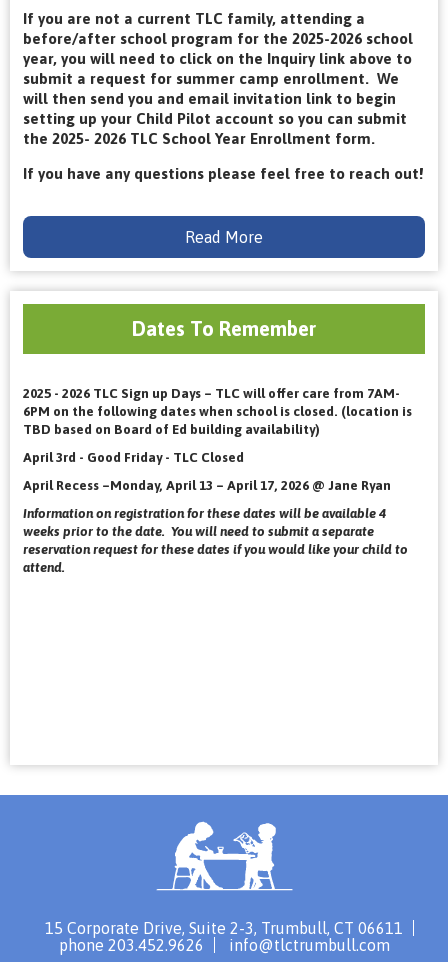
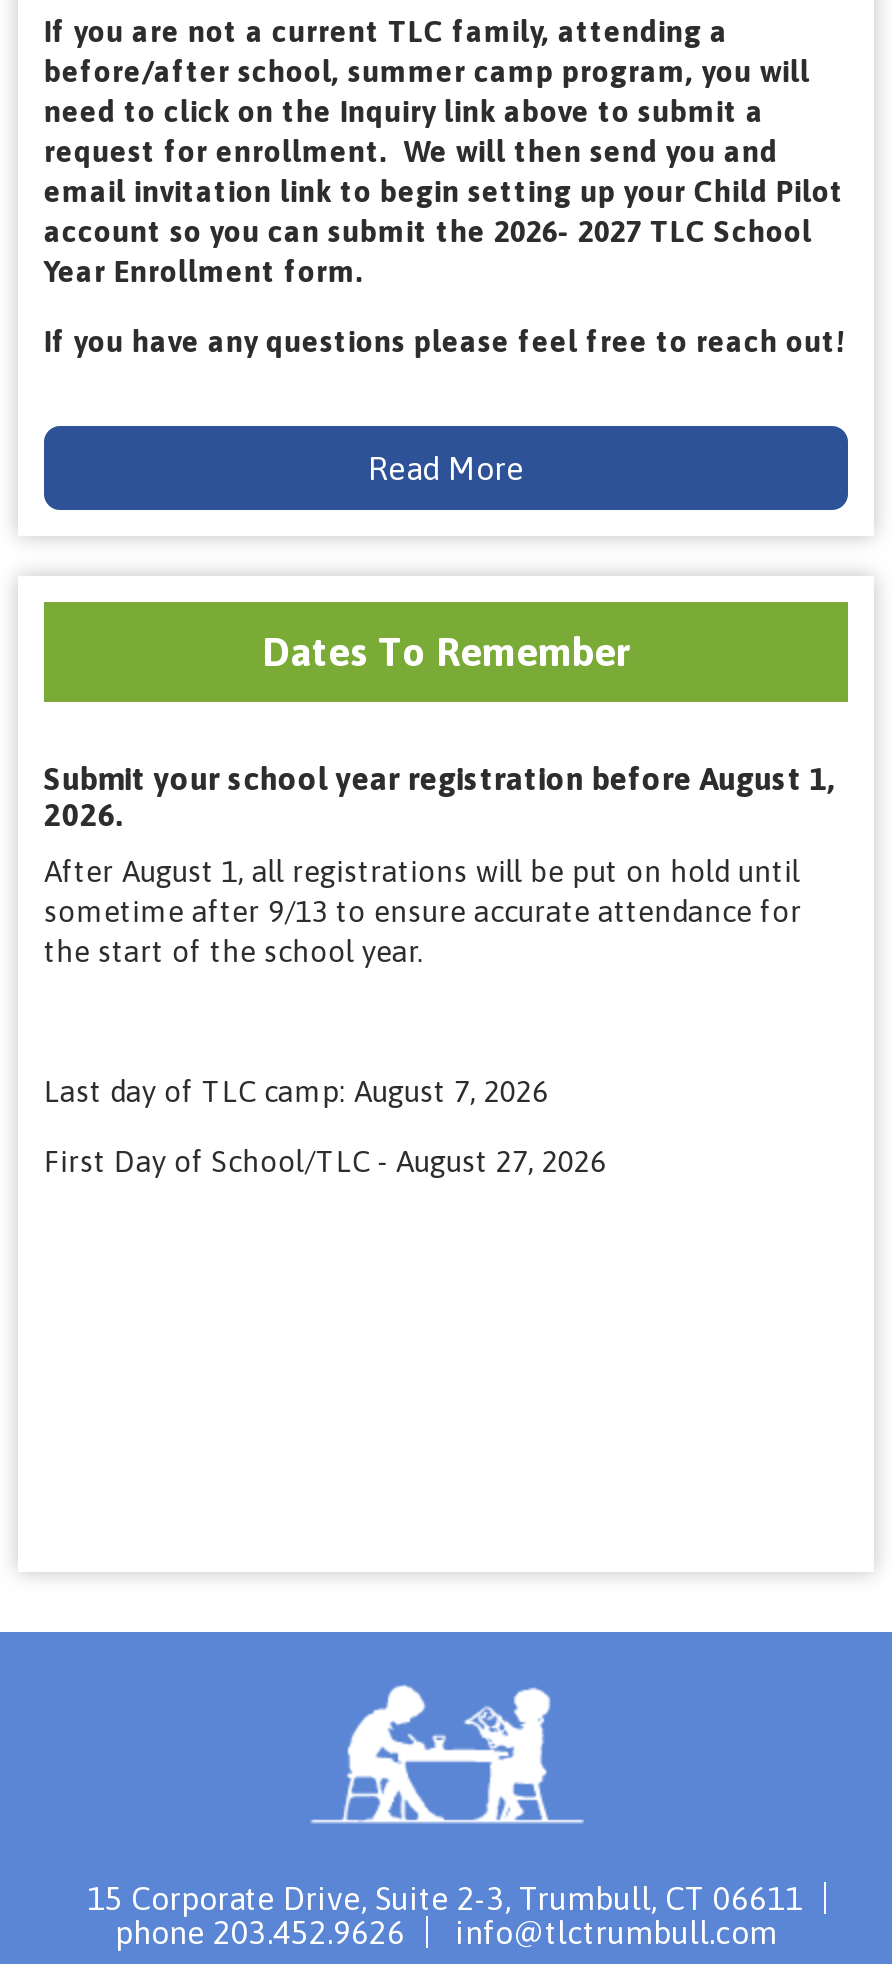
[23,30,413,147] before/after school program for the 2025-2026 school | year, you will need to click on the Inquiry link above to | submit a request for summer camp enrollment. We | will then send you and email invitation link to begin | setting up your Child Pilot account so you can submit | the 2025- 2026 TLC School Year Enrollment form. -> [44,54,844,288] before/after school, summer camp program, you will | need to click on the Inquiry link above to submit a | request for enrollment. We will then send you and | email invitation link to begin setting up your Child Pilot | account so you can submit the 2026- 2027 TLC School | Year Enrollment form.
[23,386,412,437] 2025 - 2026 TLC Sign up Days – TLC will offer care from 7AM- | 6PM on the following dates when school is closed. (location is | TBD based on Board of Ed building availability) -> [44,759,836,831] Submit your school year registration before August 1, | 2026.
[23,450,244,465] April 3rd - Good Friday - TLC Closed -> [44,853,802,967] After August 1, all registrations will be put on hold until | sometime after 9/13 to ensure accurate attendance for | the start of the school year.
[23,478,391,493] April Recess –Monday, April 13 – April 17, 2026 @ Jane Ryan -> [44,1073,548,1107] Last day of TLC camp: August 7, 2026
[23,506,408,575] Information on registration for these dates will be available 4 | weeks prior to the date. You will need to submit a separate | reservation request for these dates if you would like your child to | attend. -> [44,1143,606,1177] First Day of School/TLC - August 27, 2026

